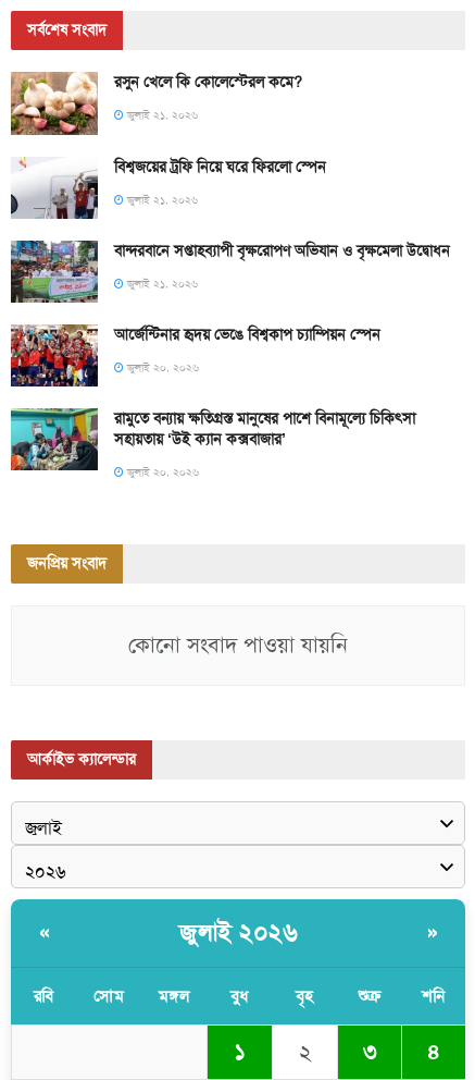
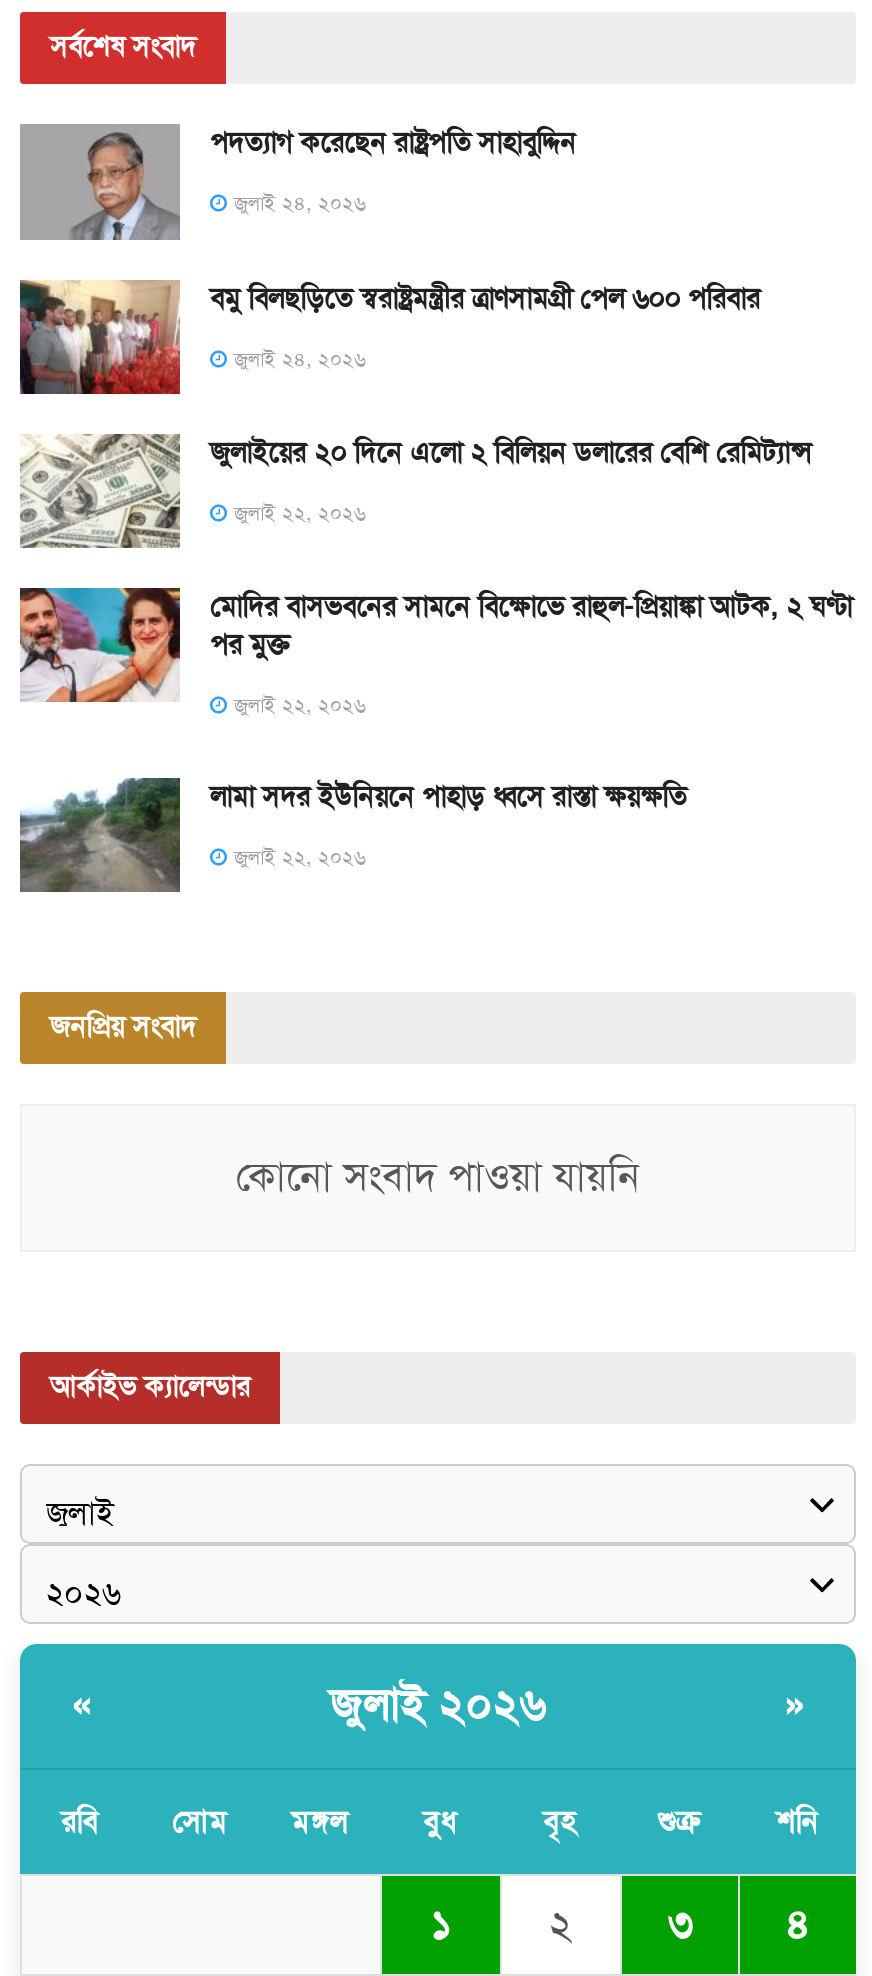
[11,72,302,136] [image] | রসুন খেলে কি কোলেস্টেরল কমে? -> [20,124,576,240] [image] | পদত্যাগ করেছেন রাষ্ট্রপতি সাহাবুদ্দিন
[124,108,198,122] জুলাই ২১, ২০২৬ -> [228,191,366,217] জুলাই ২৪, ২০২৬
[11,157,326,220] [image] | বিশ্বজয়ের ট্রফি নিয়ে ঘরে ফিরলো স্পেন -> [18,278,760,396] [image] | বমু বিলছড়িতে স্বরাষ্ট্রমন্ত্রীর ত্রাণসামগ্রী পেল ৬০০ পরিবার
[124,192,198,206] জুলাই ২১, ২০২৬ -> [228,345,366,371] জুলাই ২৪, ২০২৬
[10,240,450,303] [image] | বান্দরবানে সপ্তাহব্যাপী বৃক্ষরোপণ অভিযান ও বৃক্ষমেলা উদ্বোধন -> [20,434,812,548] [image] | জুলাইয়ের ২০ দিনে এলো ২ বিলিয়ন ডলারের বেশি রেমিট্যান্স
[124,276,198,290] জুলাই ২১, ২০২৬ -> [228,500,366,526] জুলাই ২২, ২০২৬
[10,323,380,388] [image] | আর্জেন্টিনার হৃদয় ভেঙে বিশ্বকাপ চ্যাম্পিয়ন স্পেন -> [20,586,852,704] [image] | মোদির বাসভবনের সামনে বিক্ষোভে রাহুল-প্রিয়াঙ্কা আটক, ২ ঘণ্টা | পর মুক্ত
[124,360,199,374] জুলাই ২০, ২০২৬ -> [228,692,366,718] জুলাই ২২, ২০২৬
[10,407,415,490] [image] | রামুতে বন্যায় ক্ষতিগ্রস্ত মানুষের পাশে বিনামূল্যে চিকিৎসা | সহায়তায় ‘উই ক্যান কক্সবাজার’ -> [18,742,686,894] [image] | লামা সদর ইউনিয়নে পাহাড় ধ্বসে রাস্তা ক্ষয়ক্ষতি
[124,465,199,479] জুলাই ২০, ২০২৬ -> [228,844,366,870] জুলাই ২২, ২০২৬

